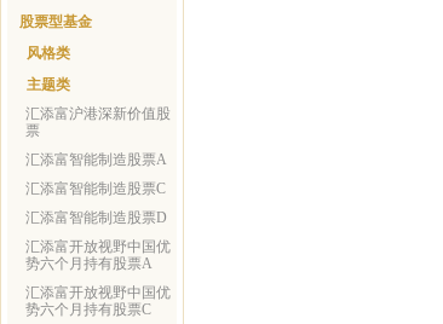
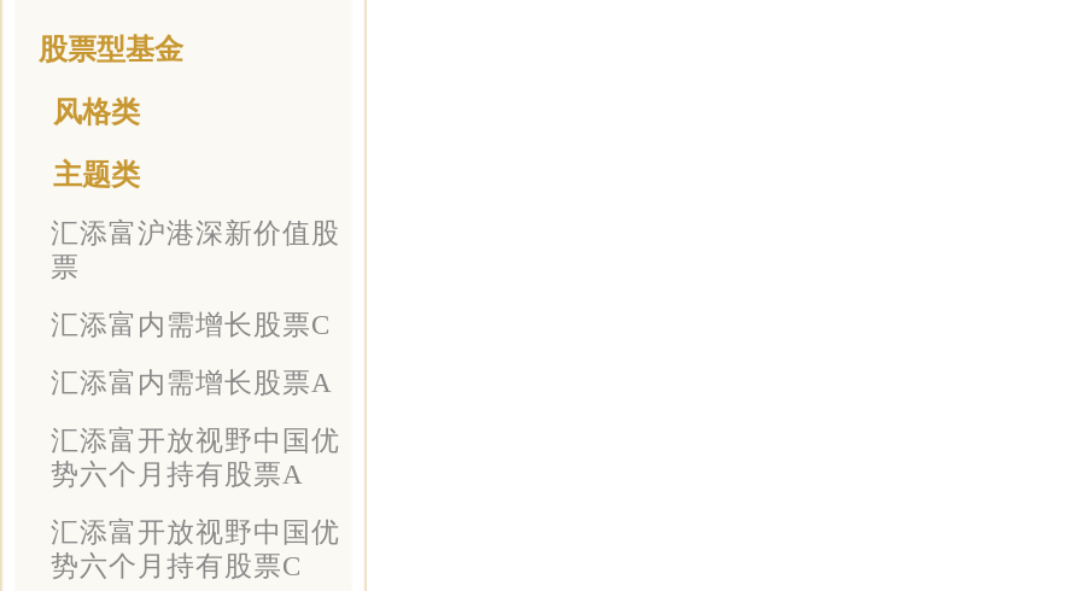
[25,152,167,225] 汇添富智能制造股票A | 汇添富智能制造股票C | 汇添富智能制造股票D -> [51,310,333,397] 汇添富内需增长股票C | 汇添富内需增长股票A

